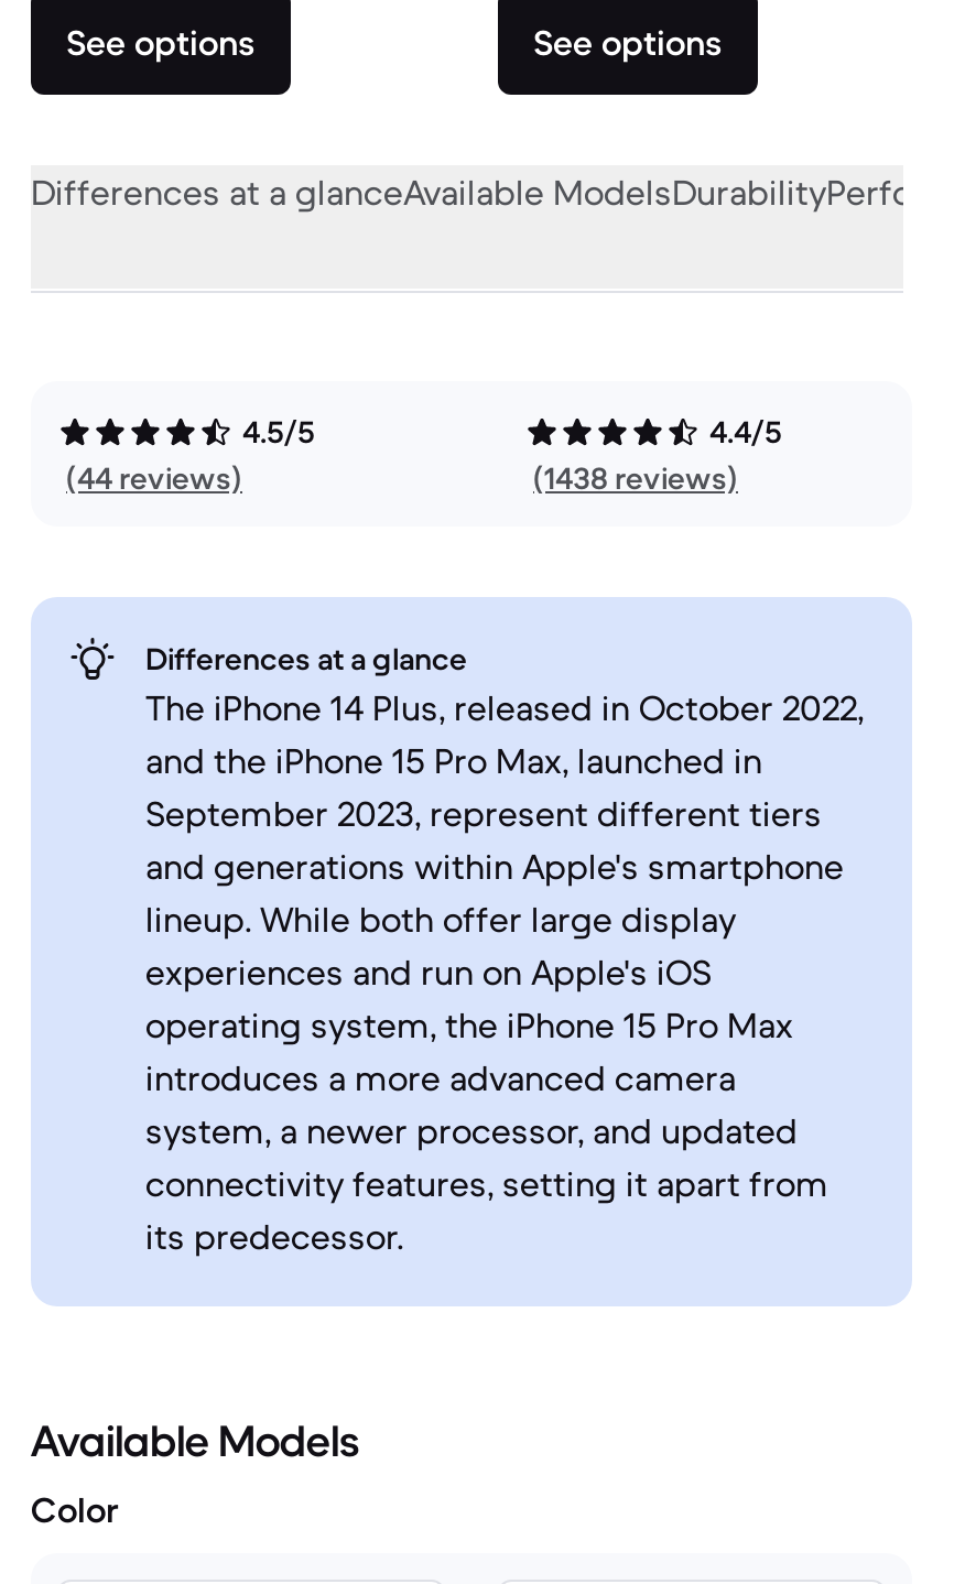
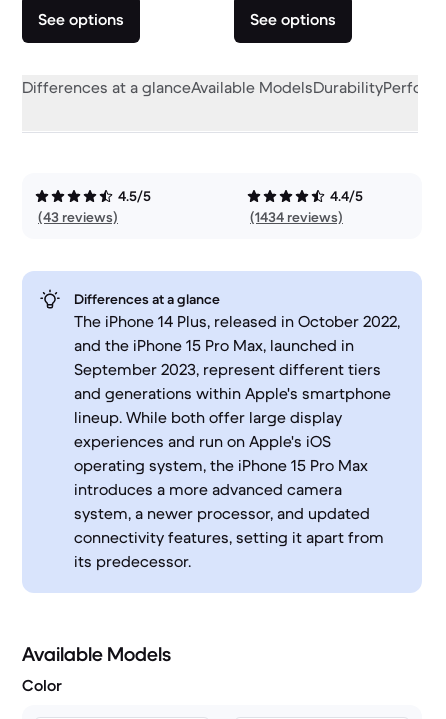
[66,458,242,498] (44 reviews) -> [38,208,118,226] (43 reviews)
[533,458,738,498] (1438 reviews) -> [250,208,343,226] (1434 reviews)

